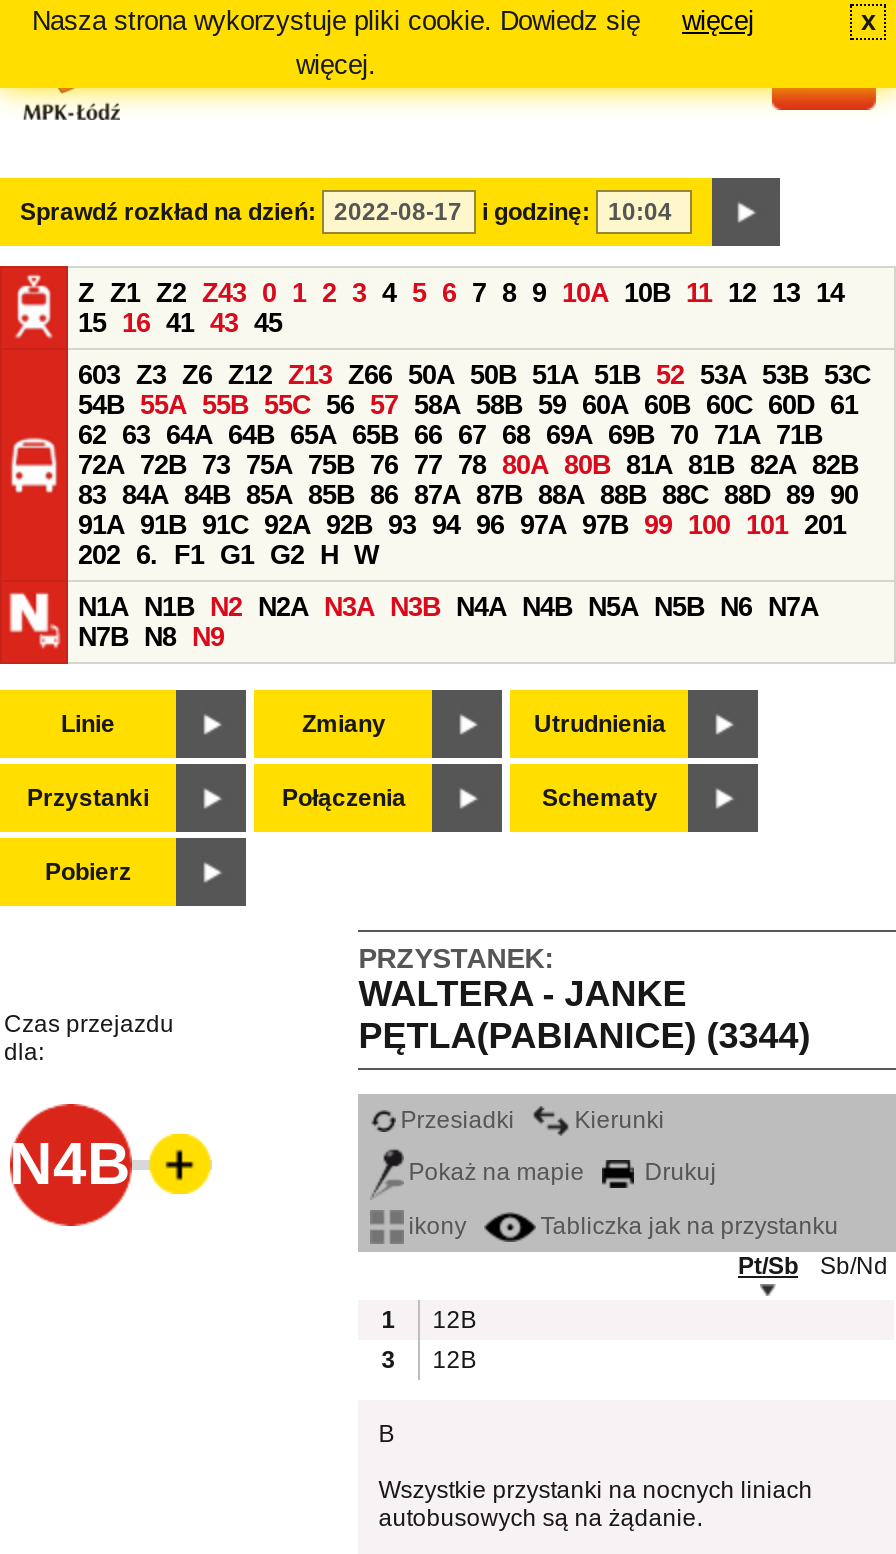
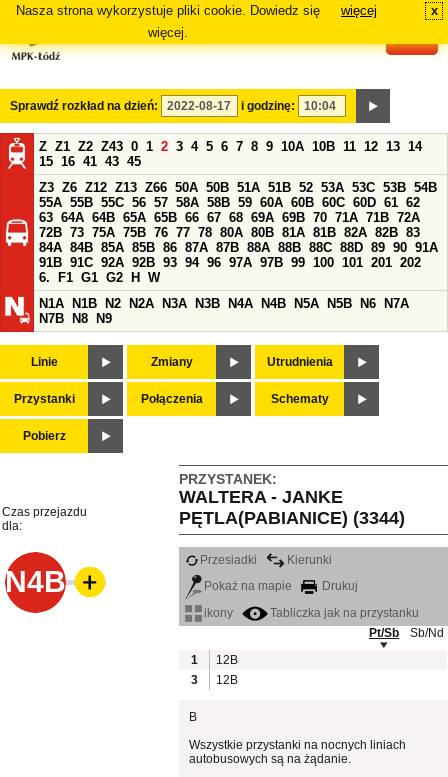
[78,360,870,570] 603 Z3 Z6 Z12 Z13 Z66 50A 50B 51A 51B 52 53A 53B 53C | 54B 55A 55B 55C 56 57 58A 58B 59 60A 60B 60C 60D 61 | 62 63 64A 64B 65A 65B 66 67 68 69A 69B 70 71A 71B | 72A 72B 73 75A 75B 76 77 78 80A 80B 81A 81B 82A 82B | 83 84A 84B 85A 85B 86 87A 87B 88A 88B 88C 88D 89 90 | 91A 91B 91C 92A 92B 93 94 96 97A 97B 99 100 101 201 | 202 6. F1 G1 G2 H W -> [39,180,438,285] Z3 Z6 Z12 Z13 Z66 50A 50B 51A 51B 52 53A 53C 53B 54B | 55A 55B 55C 56 57 58A 58B 59 60A 60B 60C 60D 61 62 | 63 64A 64B 65A 65B 66 67 68 69A 69B 70 71A 71B 72A | 72B 73 75A 75B 76 77 78 80A 80B 81A 81B 82A 82B 83 | 84A 84B 85A 85B 86 87A 87B 88A 88B 88C 88D 89 90 91A | 91B 91C 92A 92B 93 94 96 97A 97B 99 100 101 201 202 | 6. F1 G1 G2 H W

